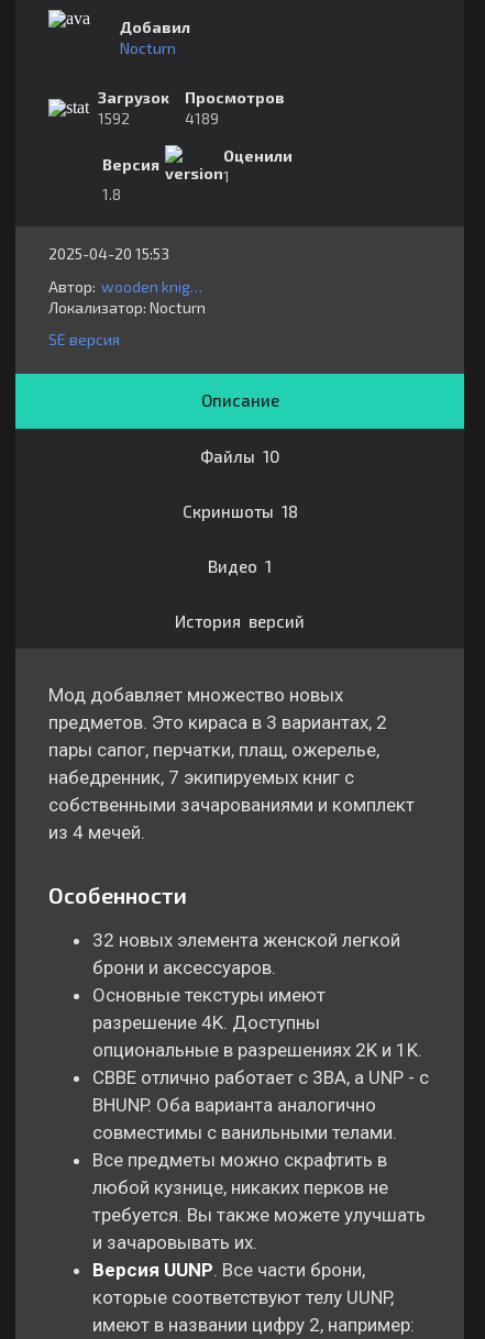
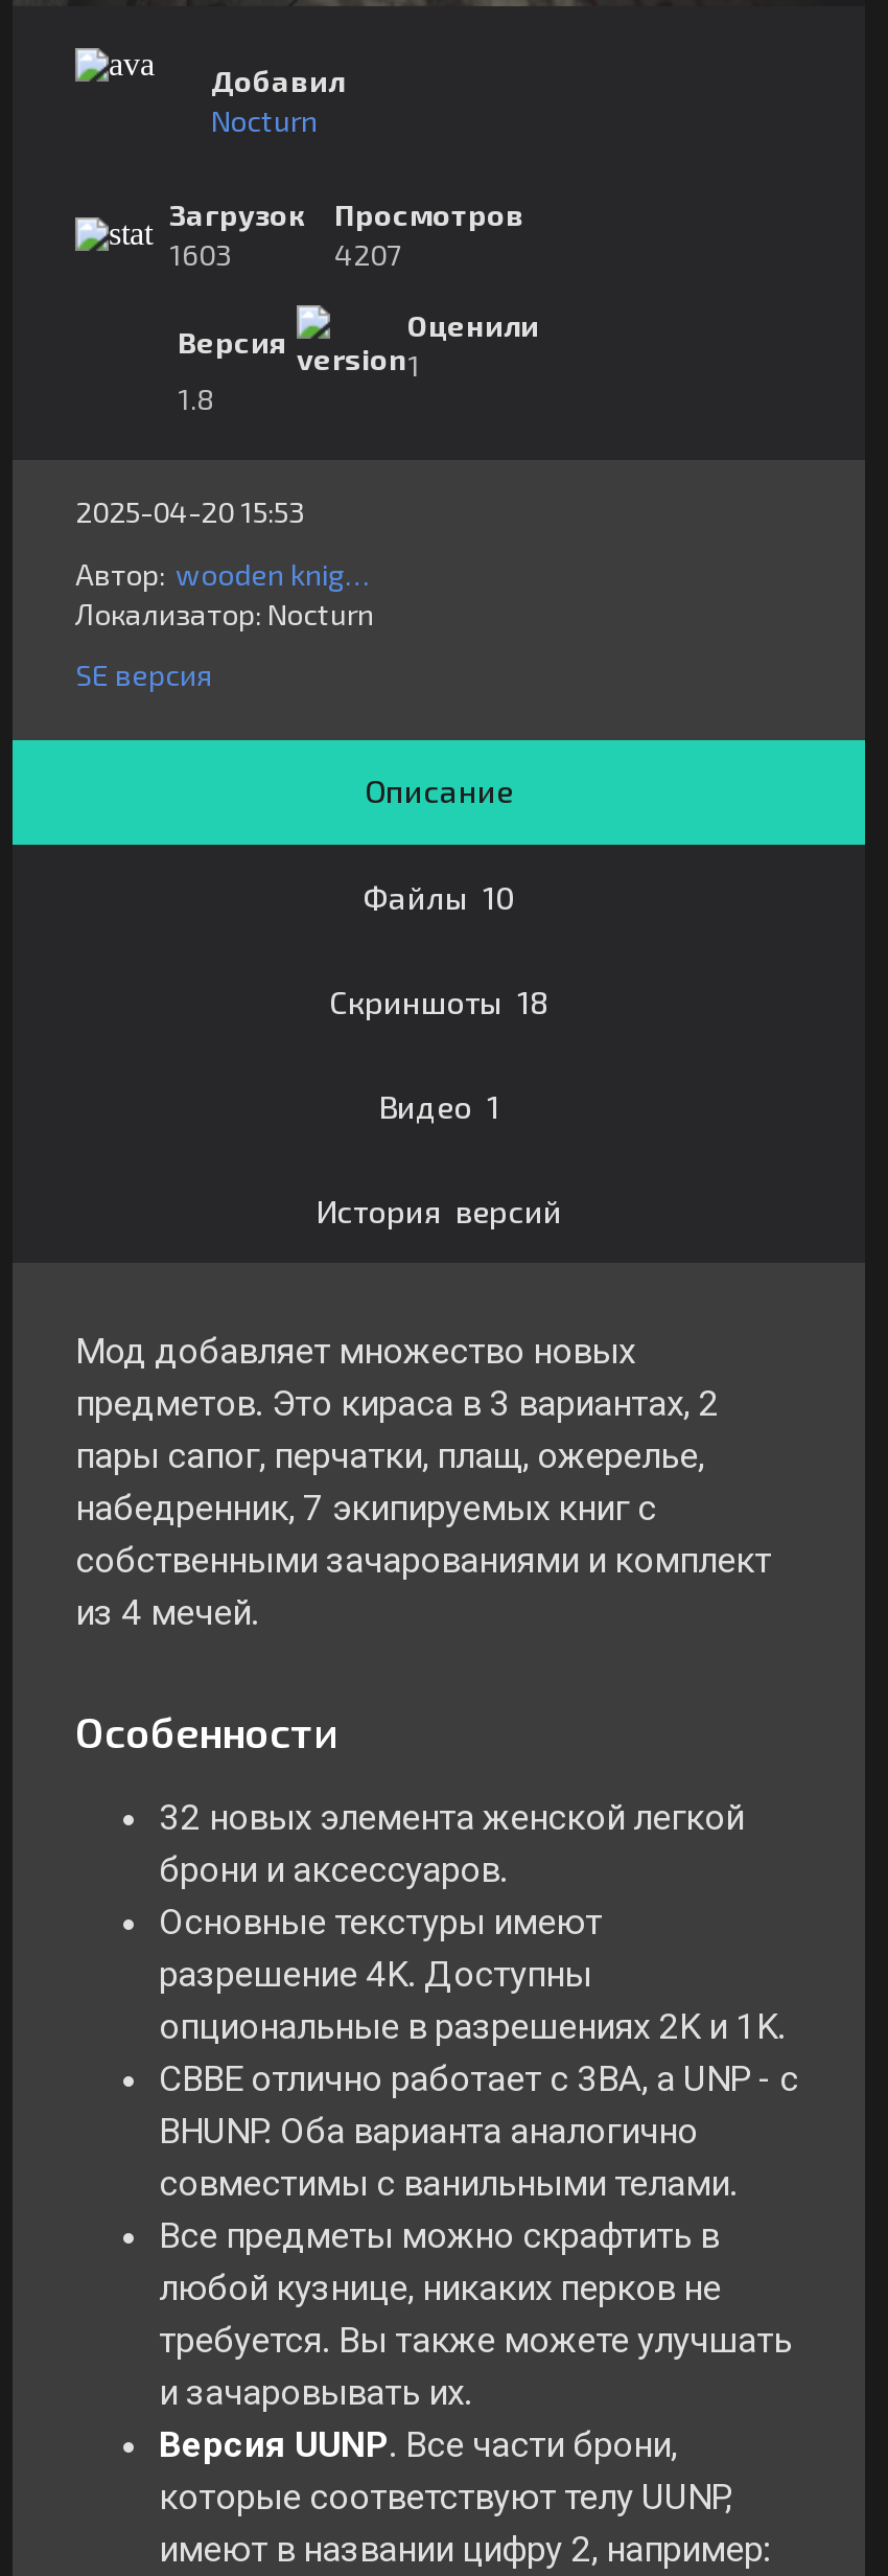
[98,109,130,128] 1592 -> [169,236,232,272] 1603
[185,109,219,128] 4189 -> [334,236,401,272] 4207

